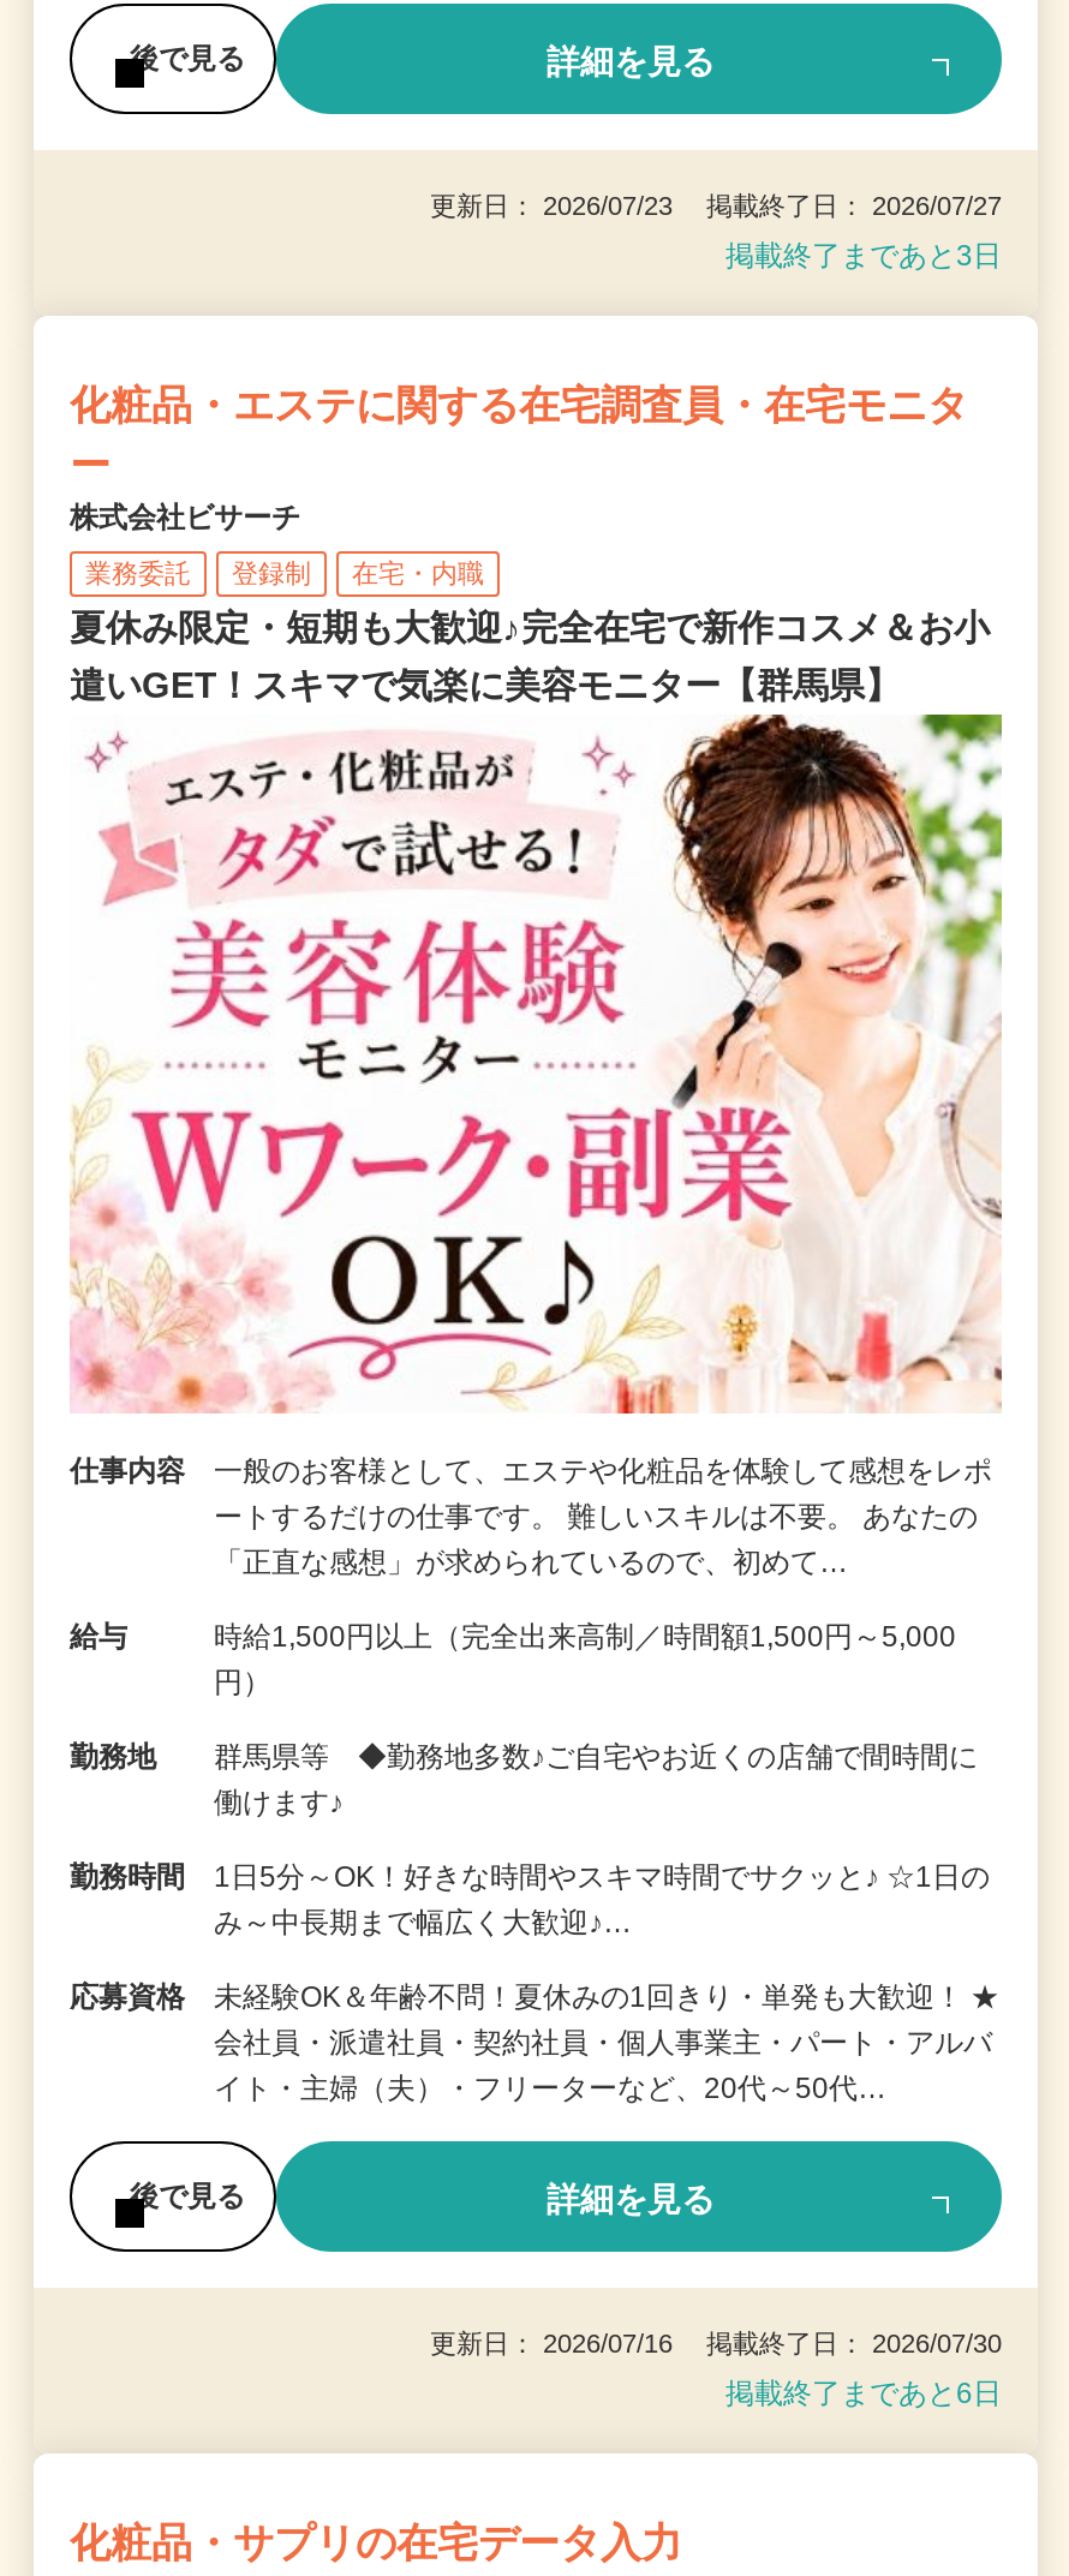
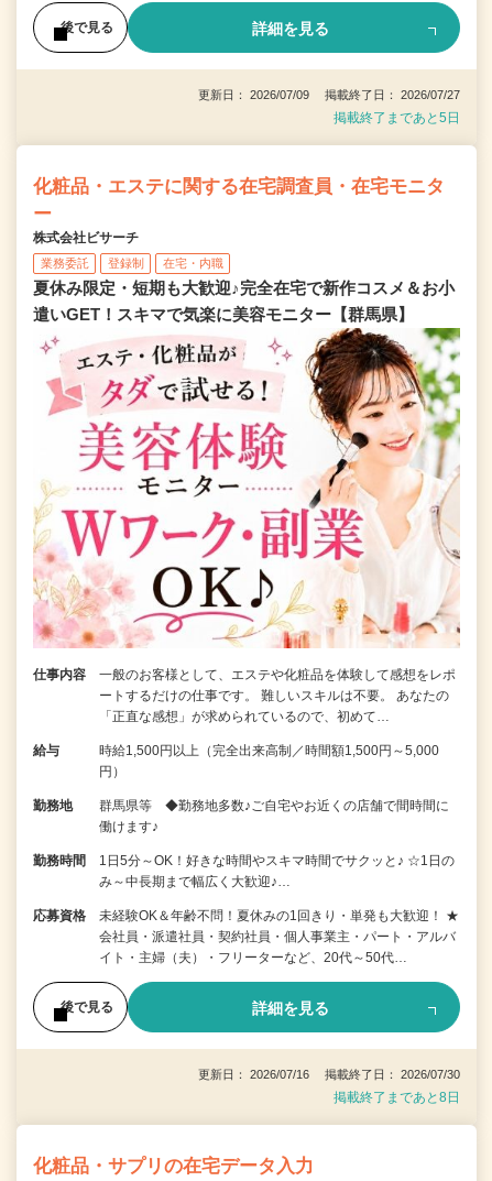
[430,191,1002,220] 更新日： 2026/07/23 掲載終了日： 2026/07/27 -> [198,88,460,101] 更新日： 2026/07/09 掲載終了日： 2026/07/27
[725,239,1002,273] 掲載終了まであと3日 -> [334,110,460,125] 掲載終了まであと5日
[725,2378,1002,2411] 掲載終了まであと6日 -> [334,1090,460,1105] 掲載終了まであと8日

